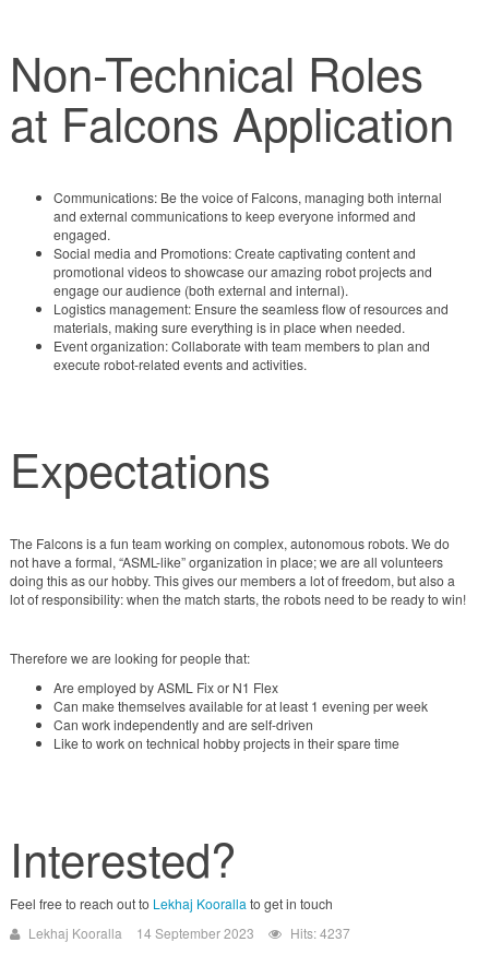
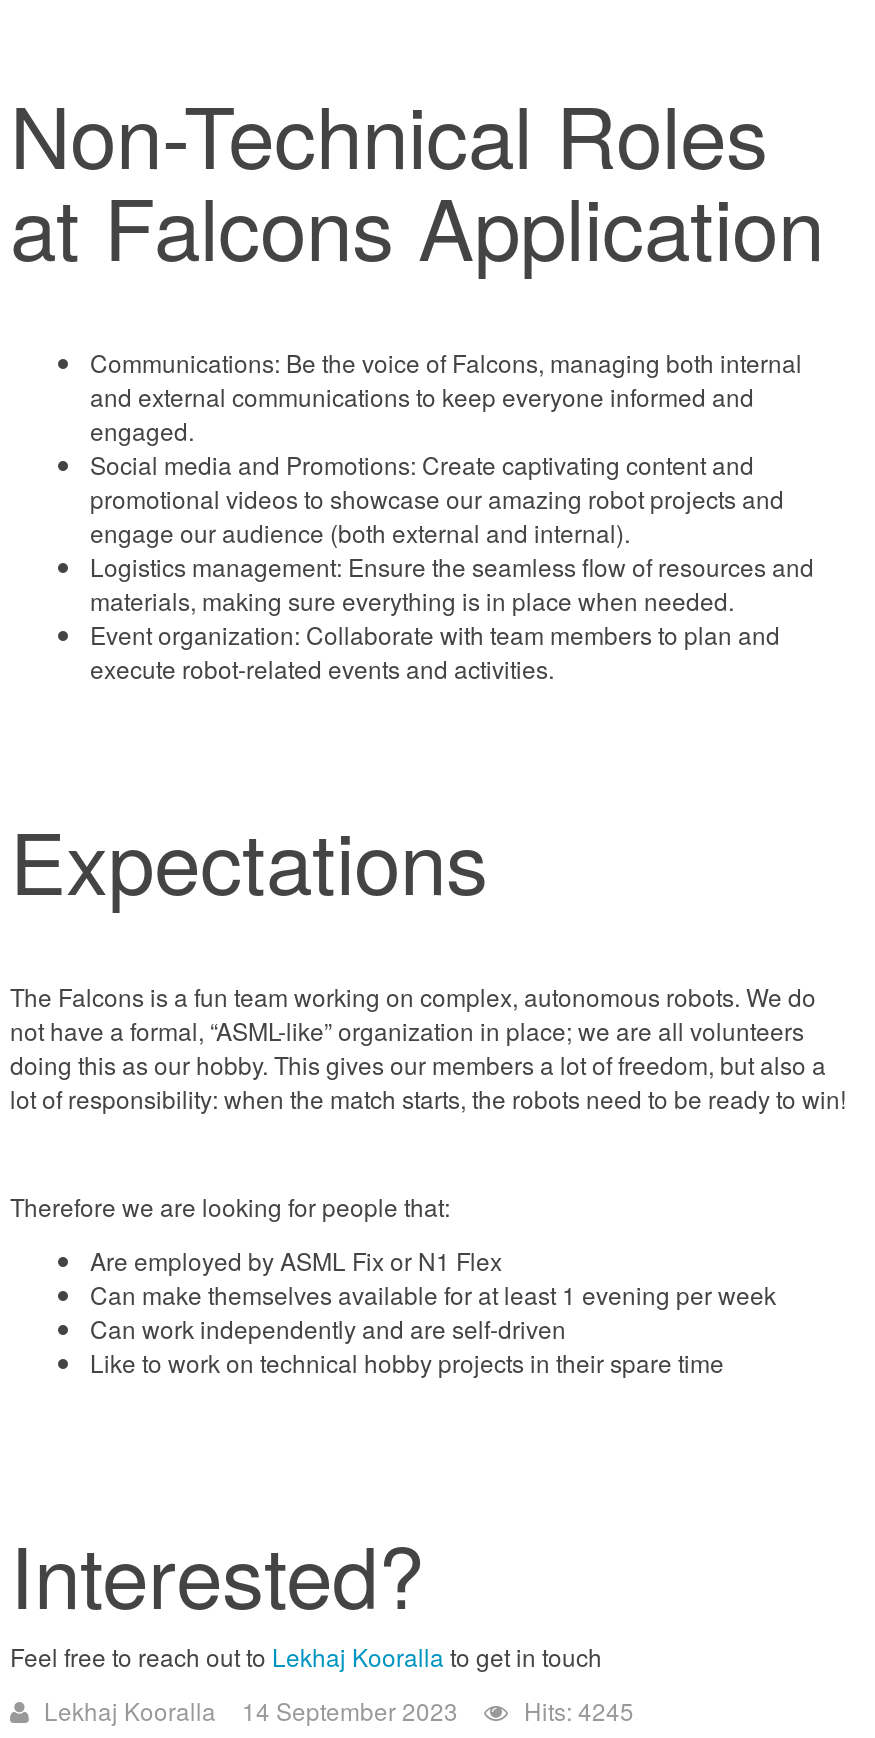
[28,924,350,942] Lekhaj Kooralla 14 September 2023 Hits: 4237 -> [44,1693,634,1727] Lekhaj Kooralla 14 September 2023 Hits: 4245

